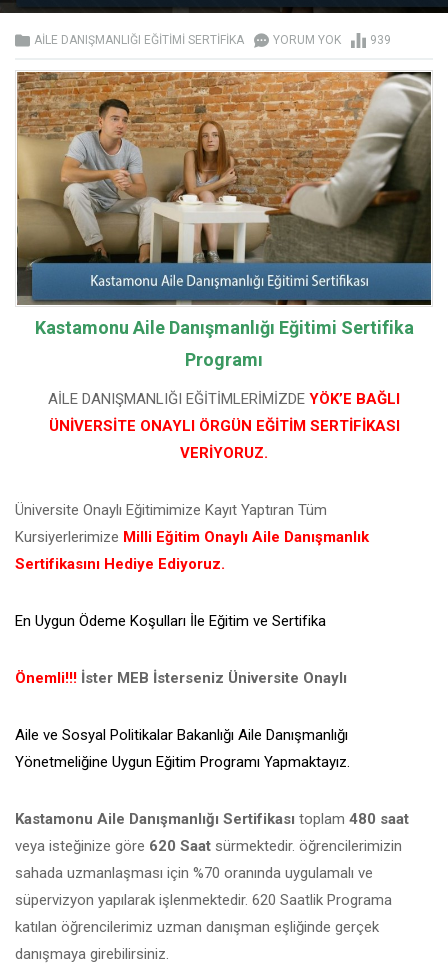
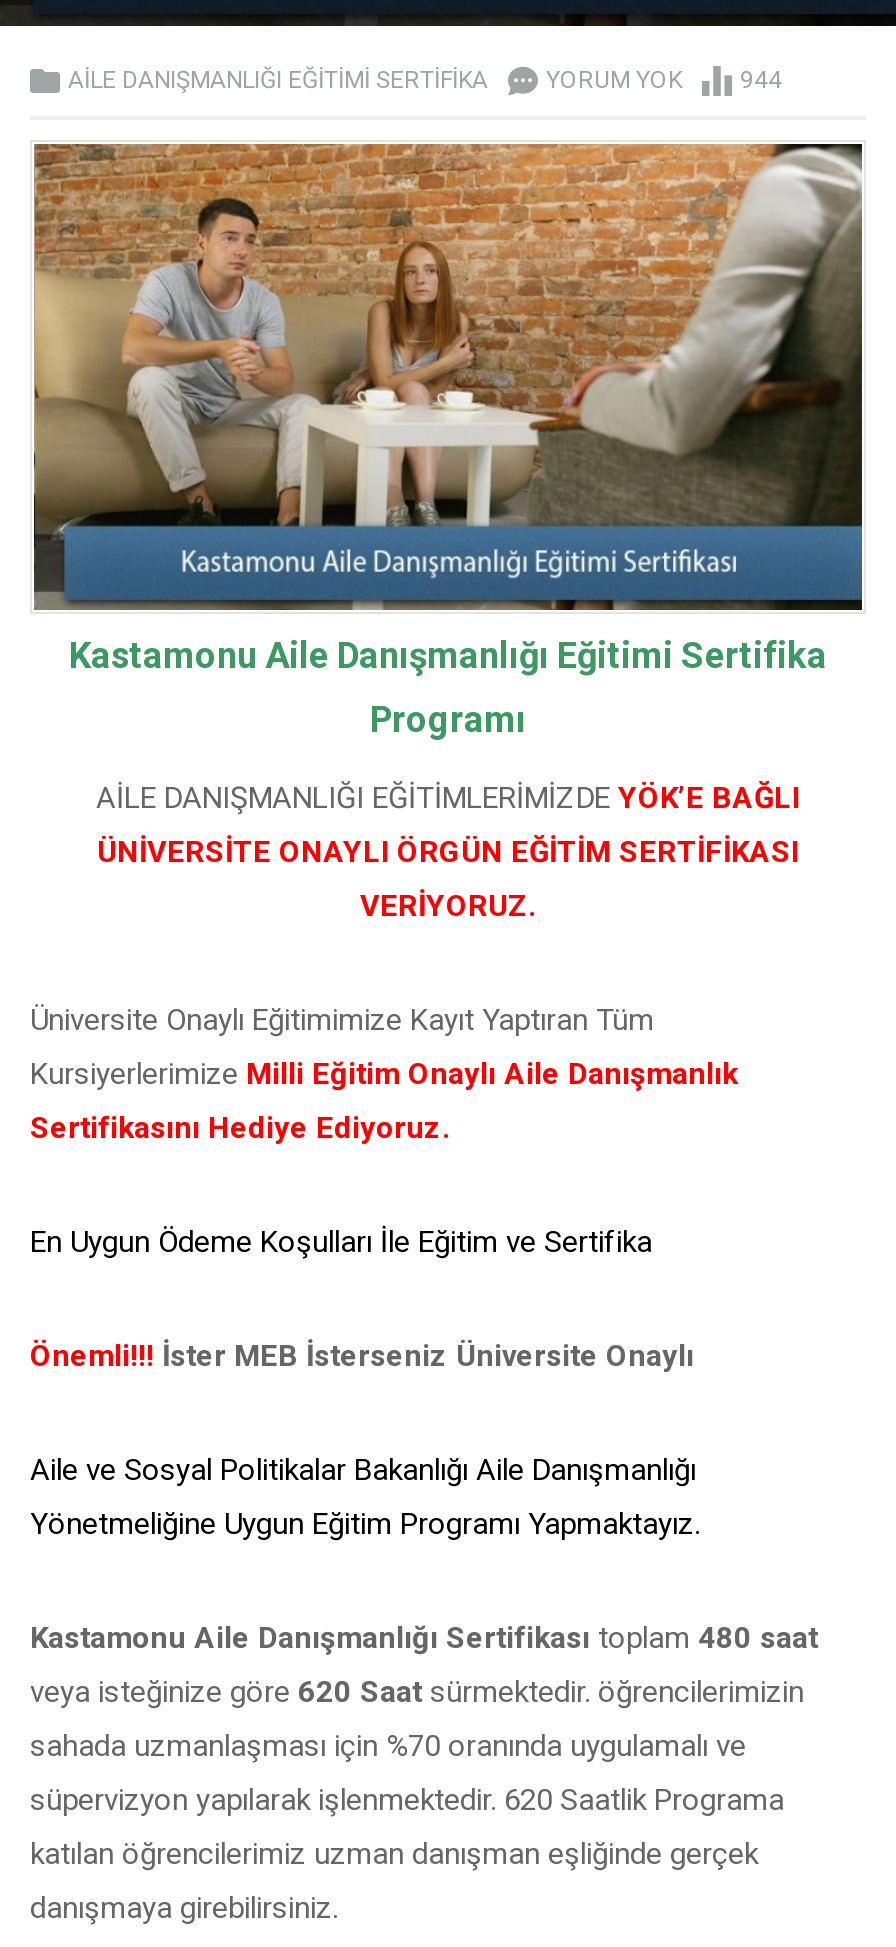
[370,33,391,47] 939 -> [740,66,782,94] 944

